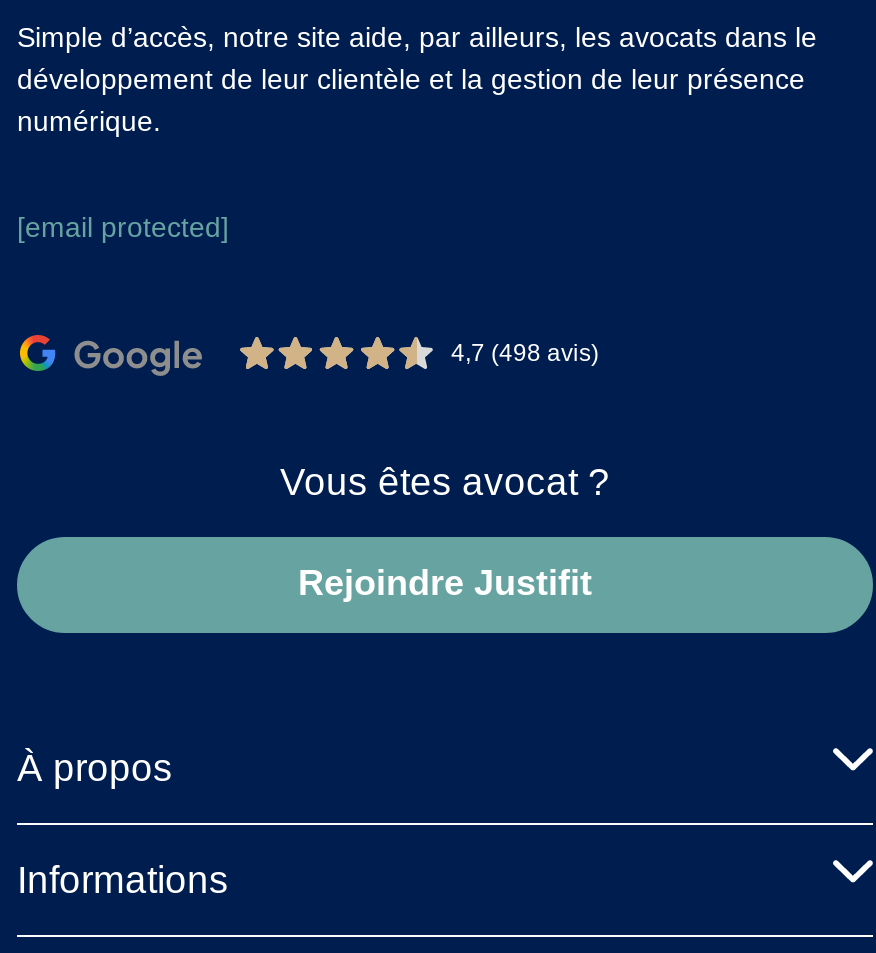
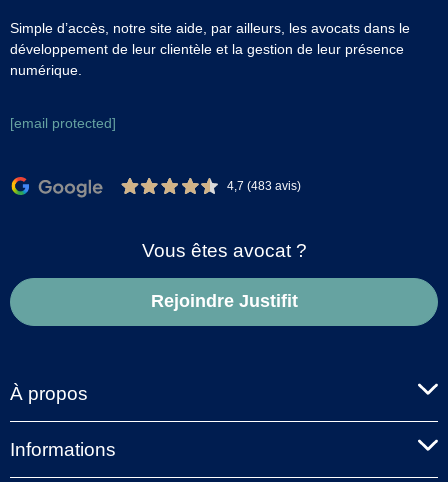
[451,340,599,368] 4,7 (498 avis) -> [227,179,301,193] 4,7 (483 avis)

